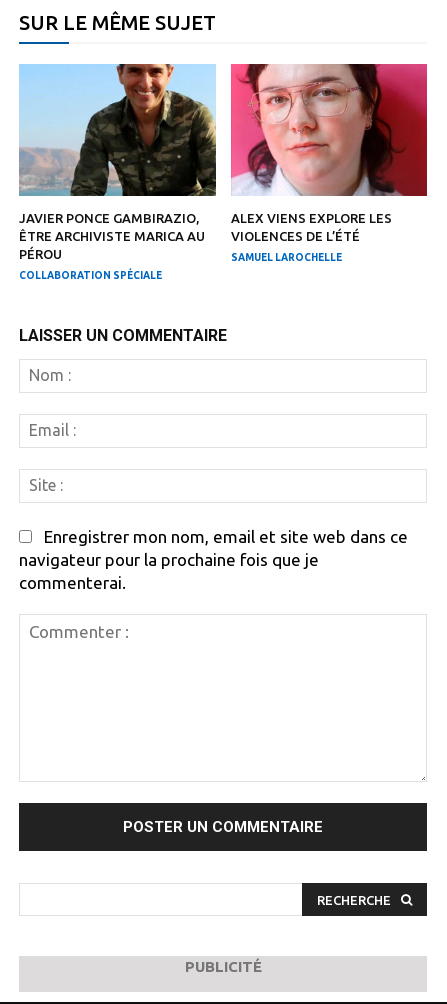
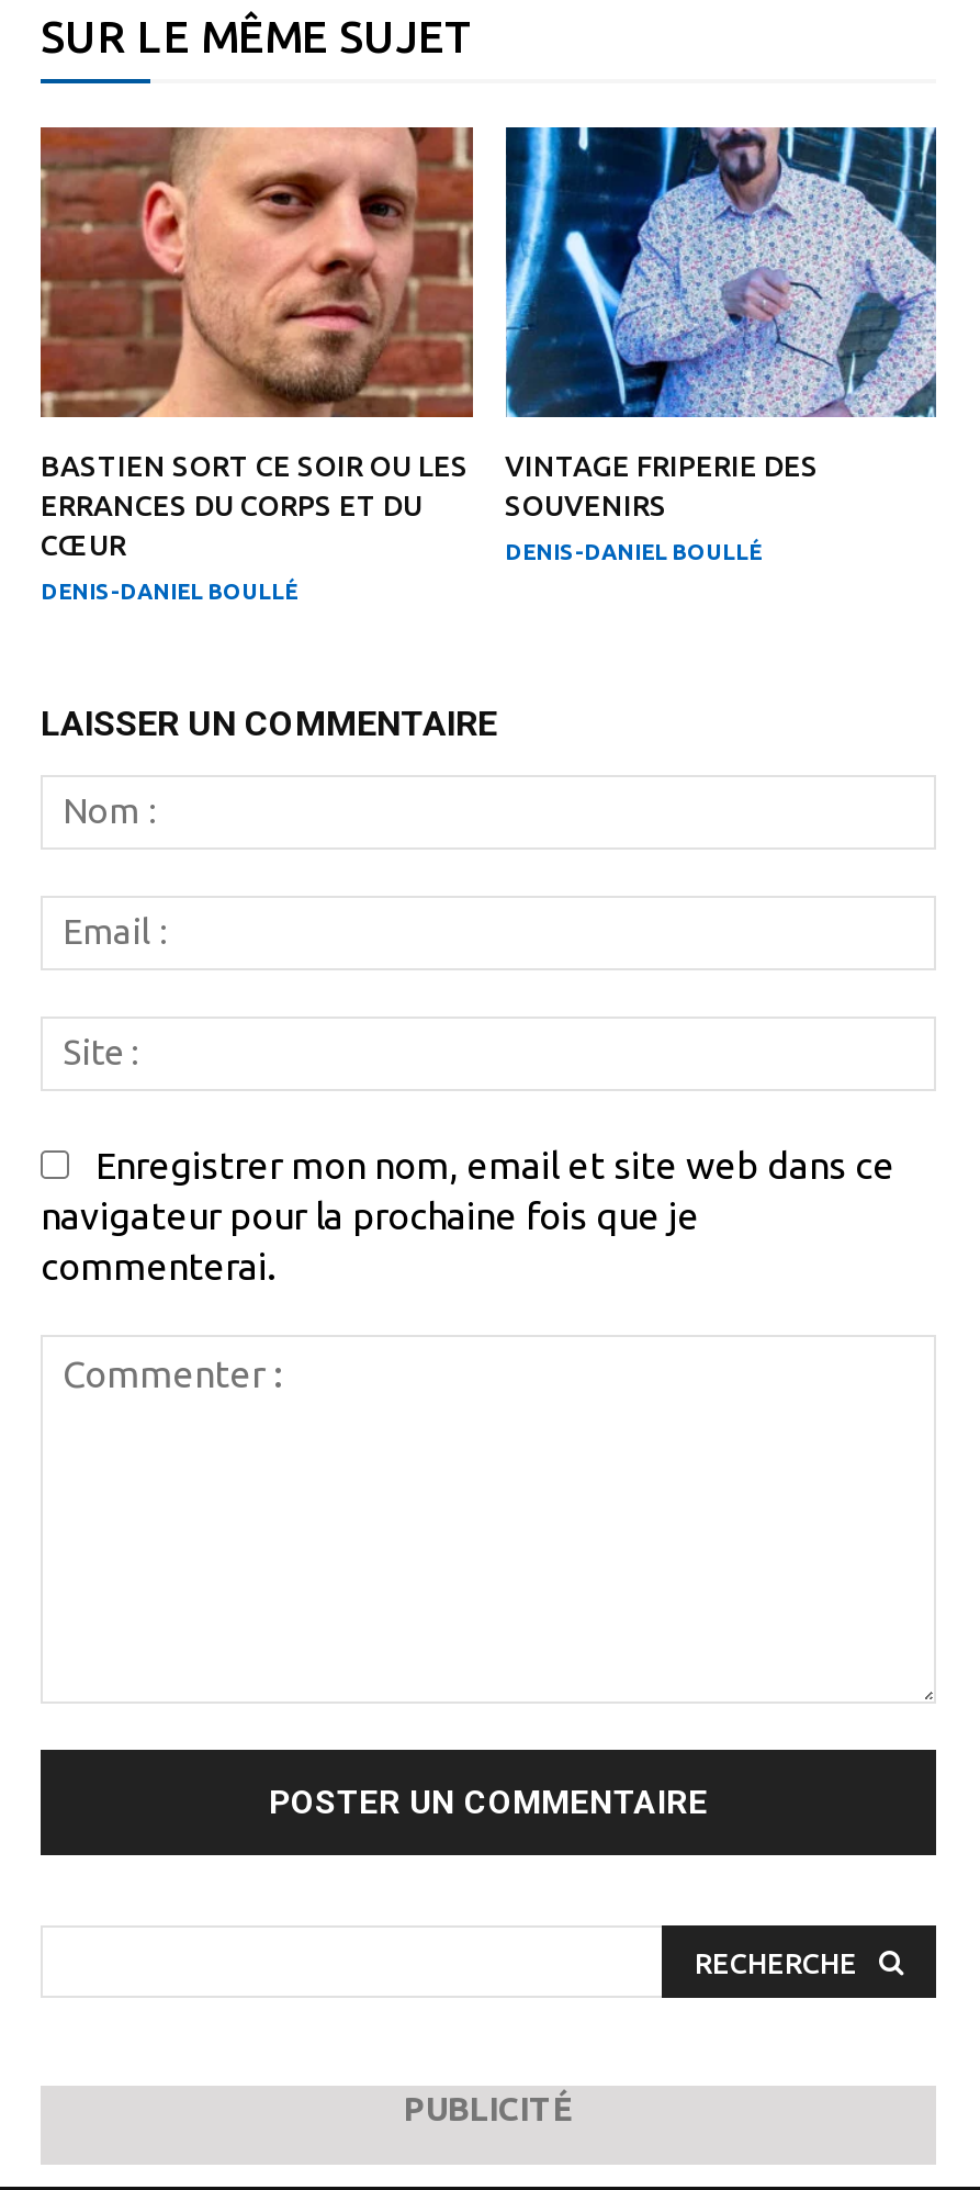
[19,63,217,261] [image] | JAVIER PONCE GAMBIRAZIO, | ÊTRE ARCHIVISTE MARICA AU | PÉROU -> [38,125,475,560] [image] | BASTIEN SORT CE SOIR OU LES | ERRANCES DU CORPS ET DU | CŒUR
[230,63,428,243] [image] | ALEX VIENS EXPLORE LES | VIOLENCES DE L’ÉTÉ -> [504,125,938,520] [image] | VINTAGE FRIPERIE DES | SOUVENIRS
[230,252,341,263] SAMUEL LAROCHELLE -> [505,540,762,564] DENIS-DANIEL BOULLÉ
[19,270,162,281] COLLABORATION SPÉCIALE -> [41,580,297,604] DENIS-DANIEL BOULLÉ

